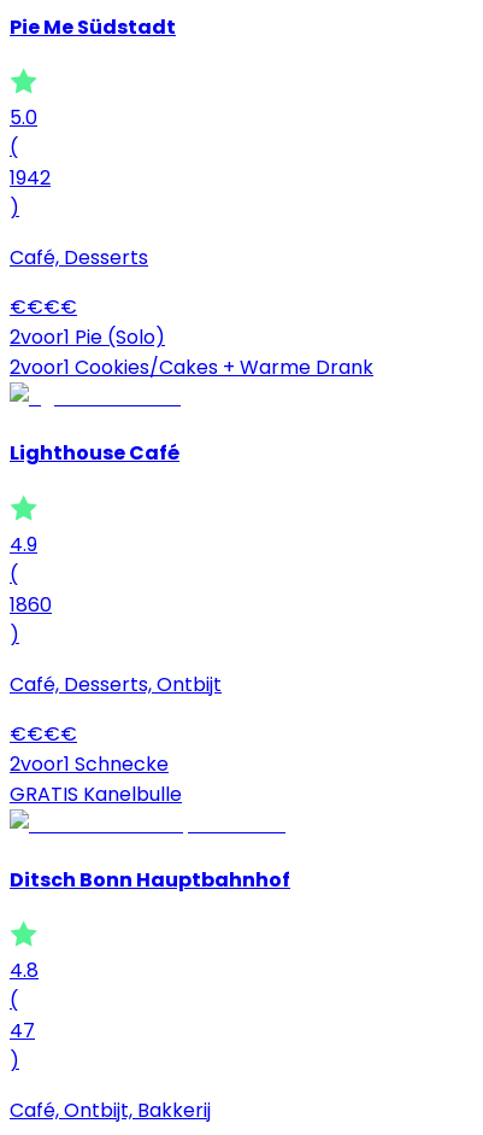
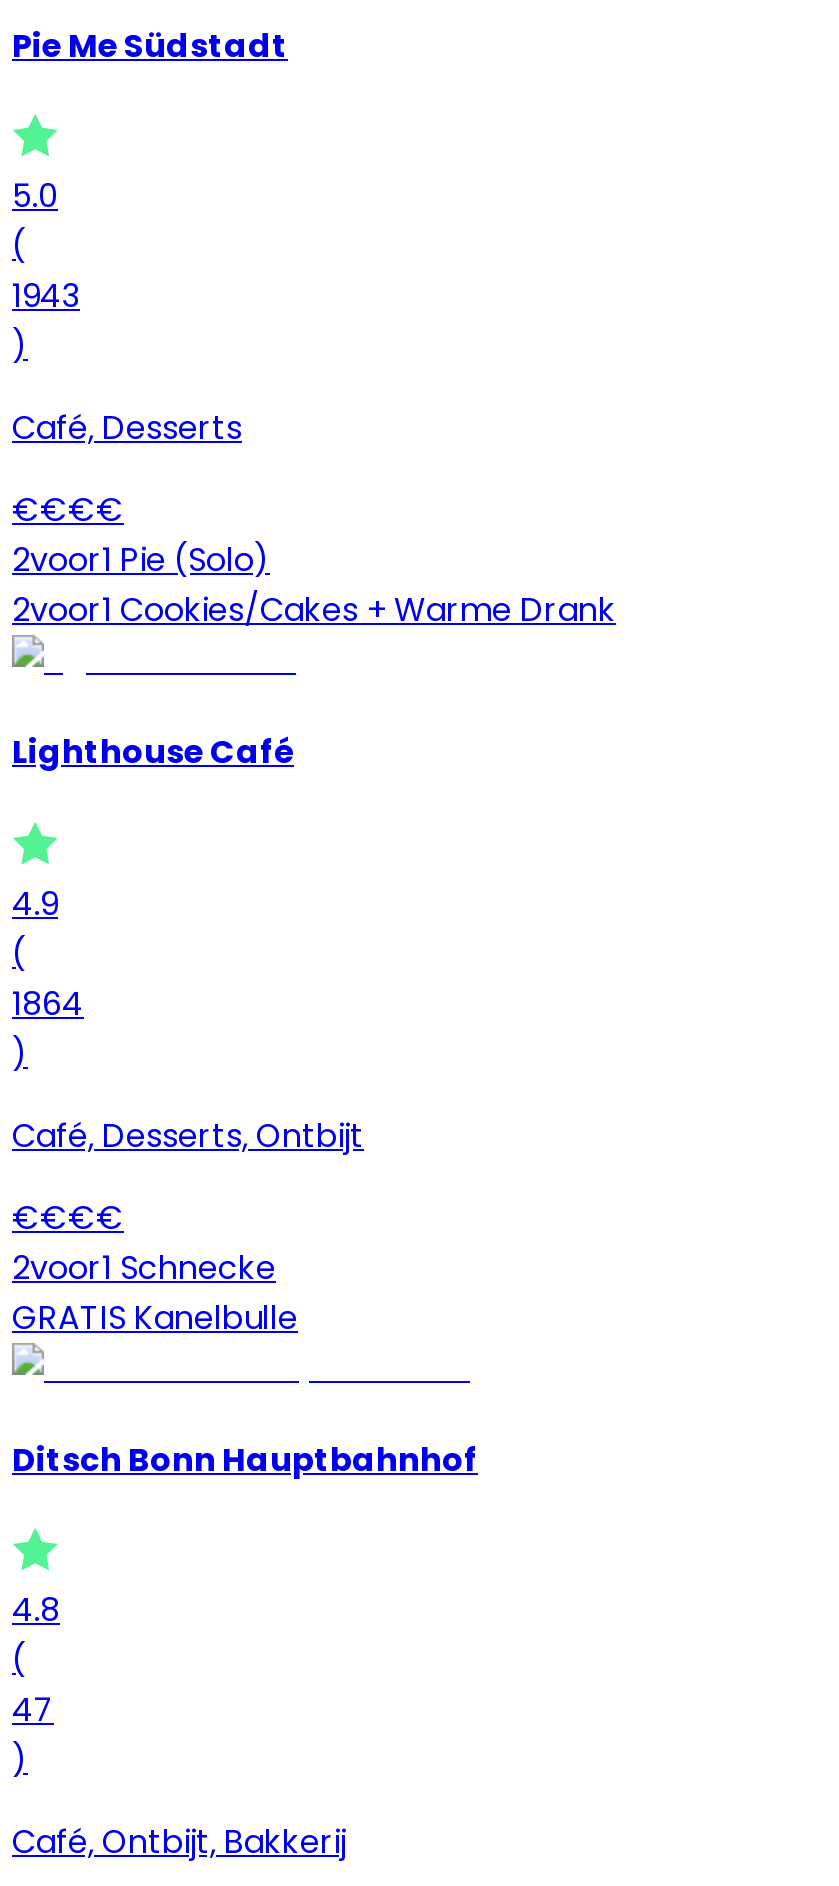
[10,164,51,192] 1942 -> [12,273,80,319] 1943
[10,591,52,618] 1860 -> [12,980,84,1026] 1864

